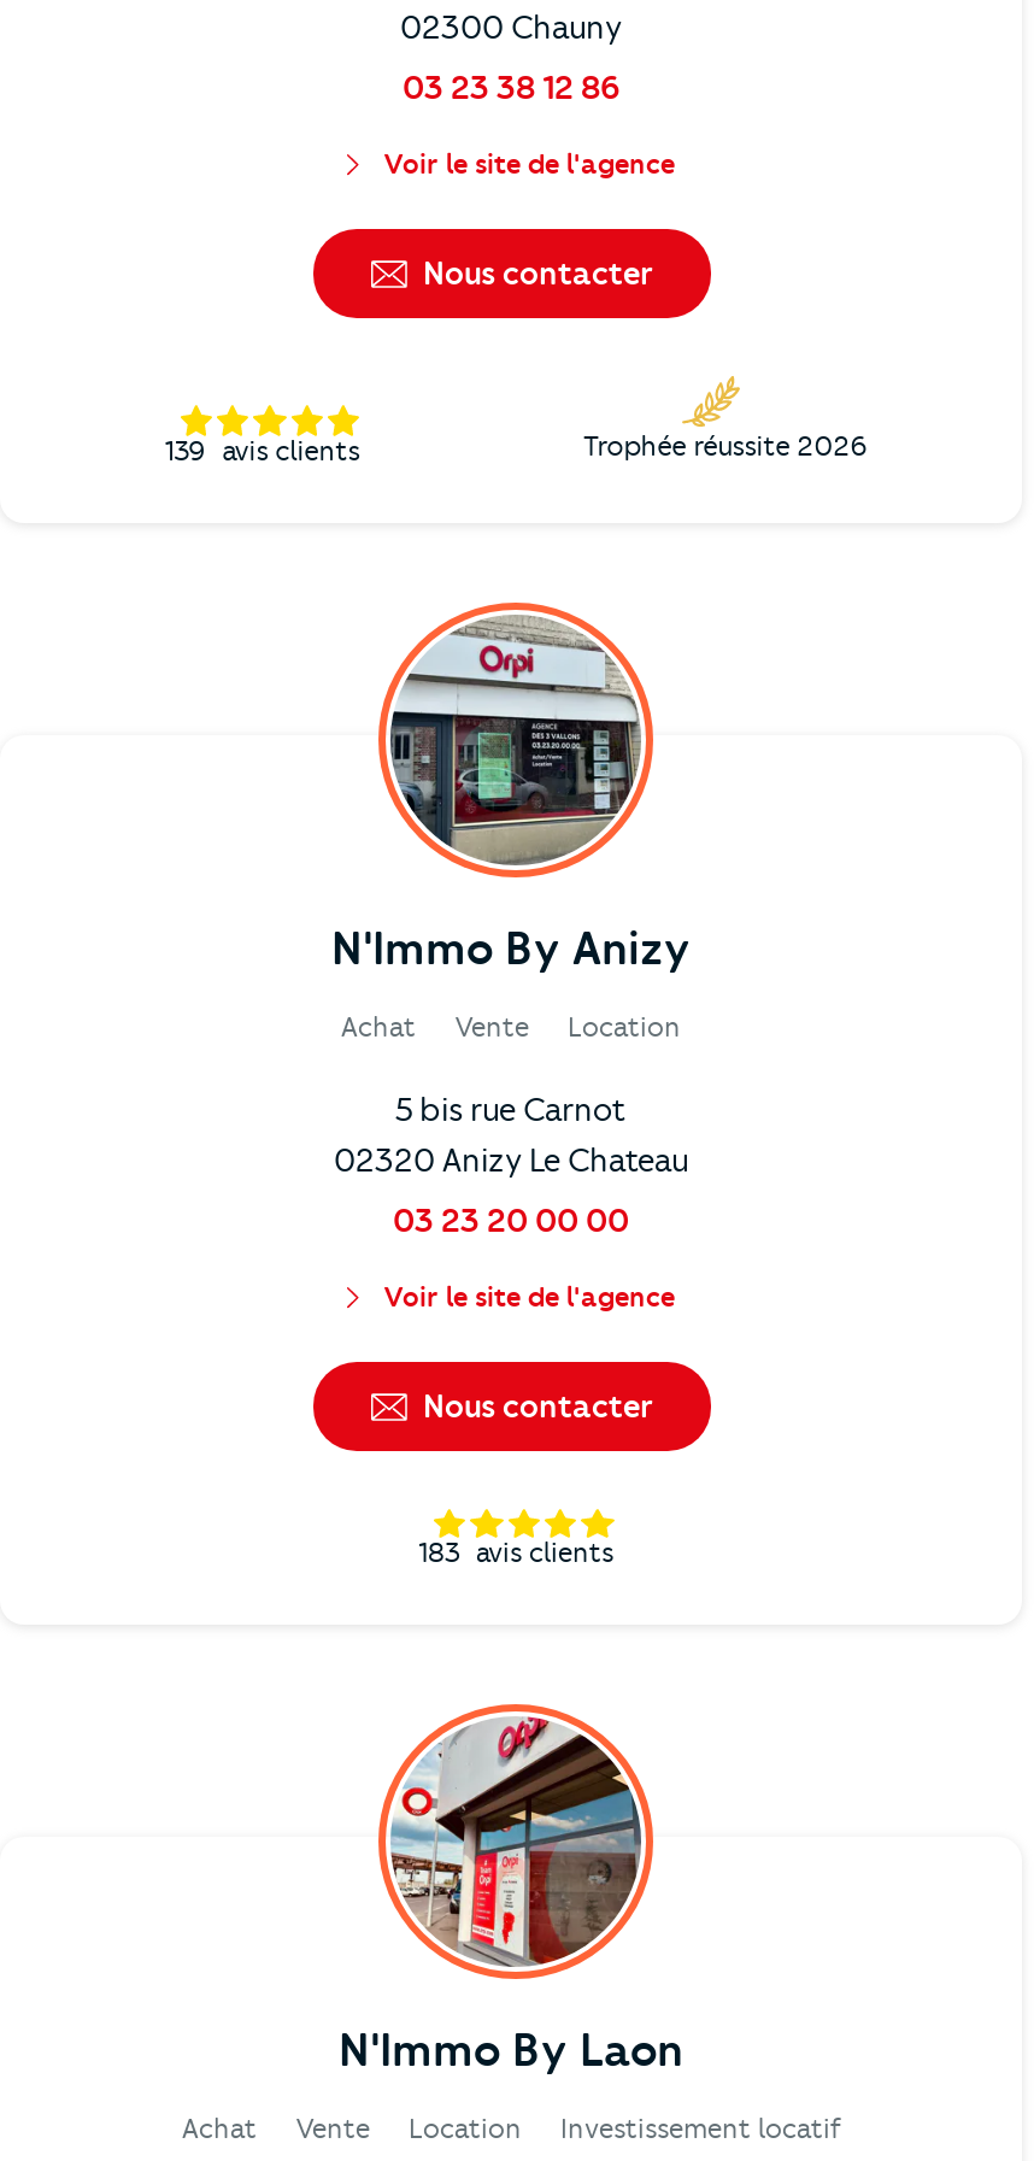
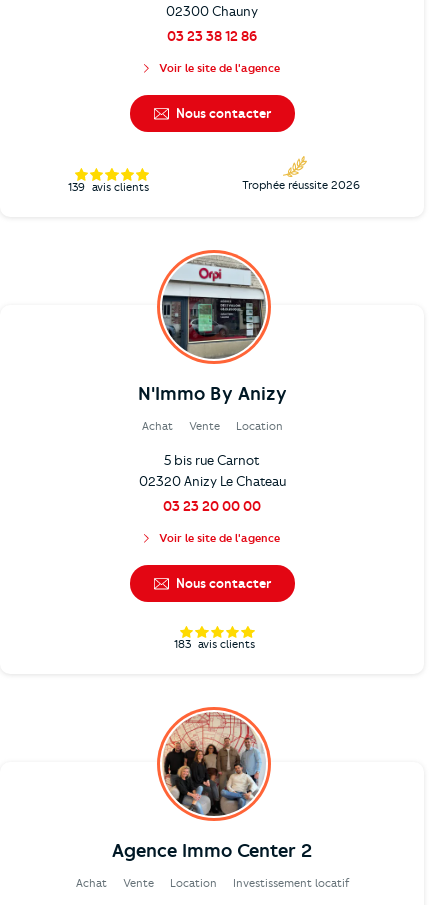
[339,1719,683,2079] [image] | N'Immo By Laon -> [112,712,312,862] [image] | Agence Immo Center 2

